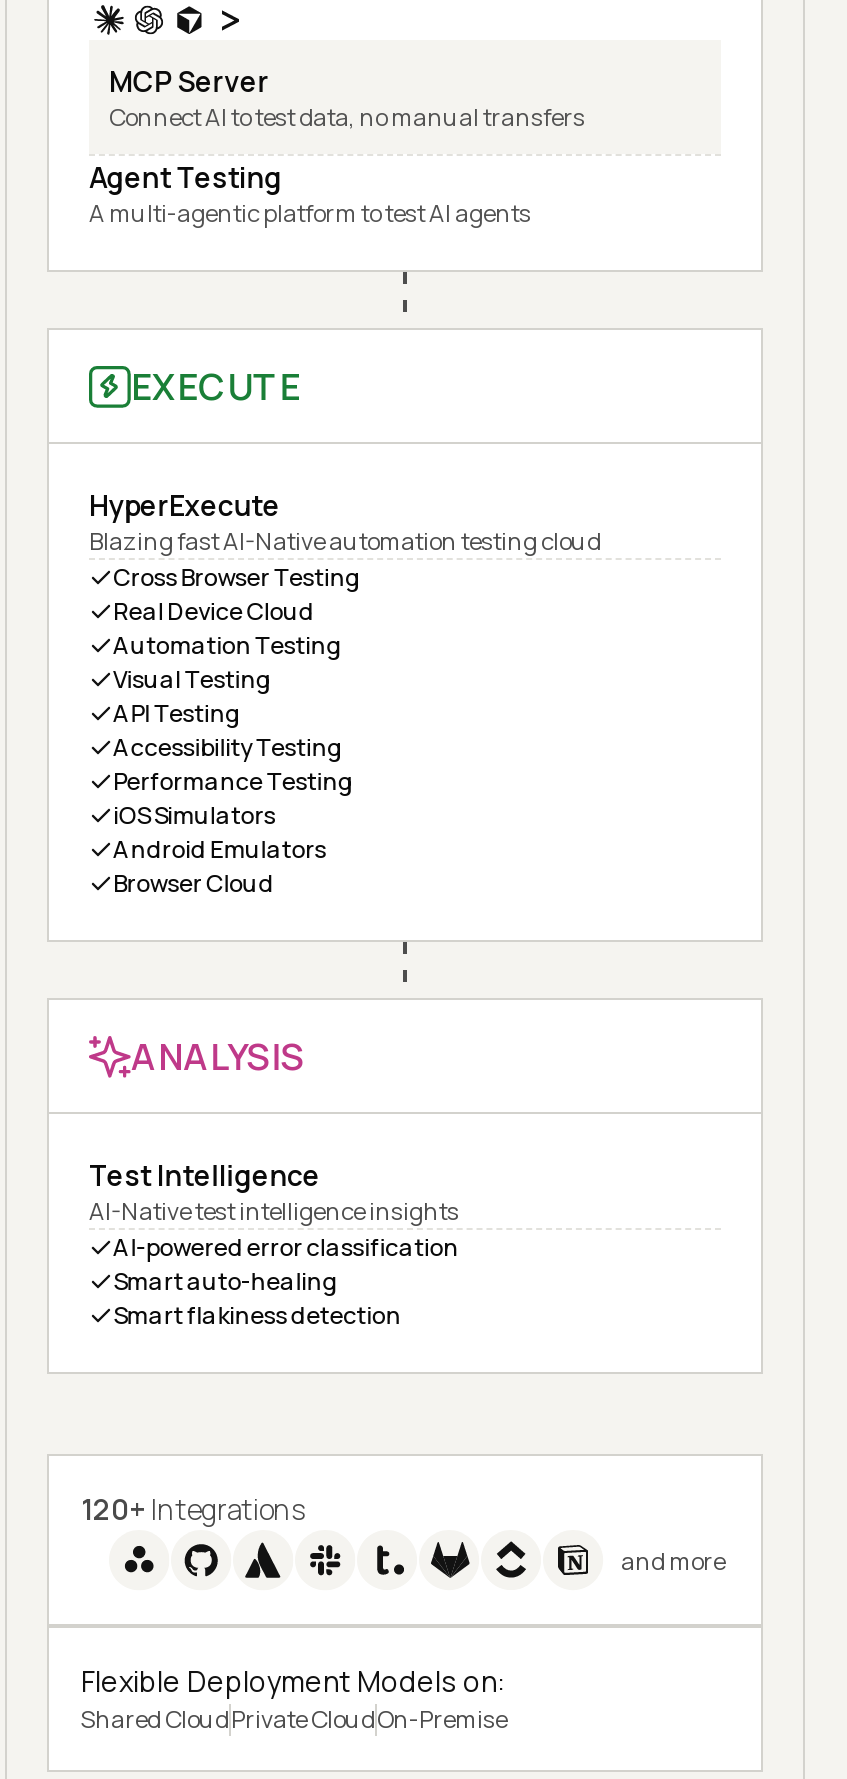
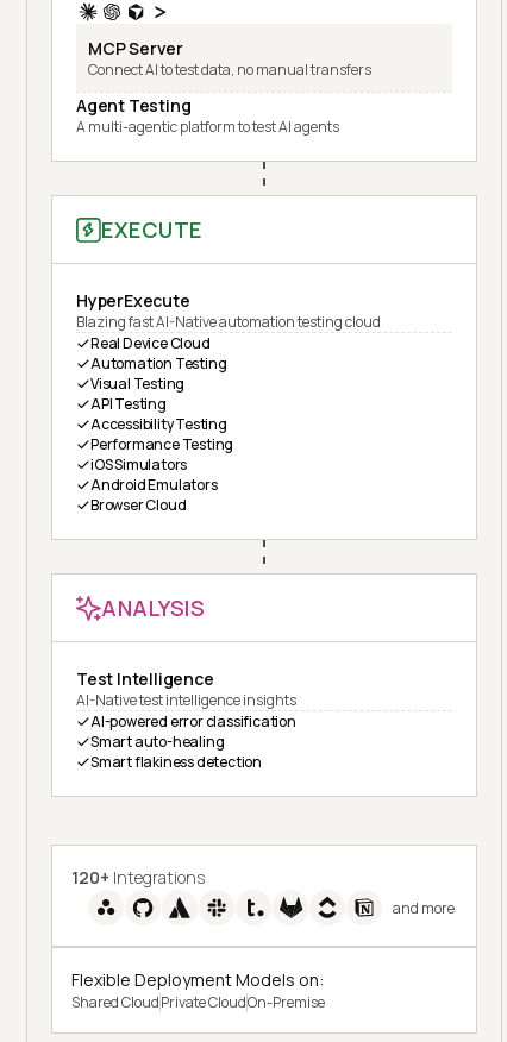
[113,560,361,594] Cross Browser Testing -> none

